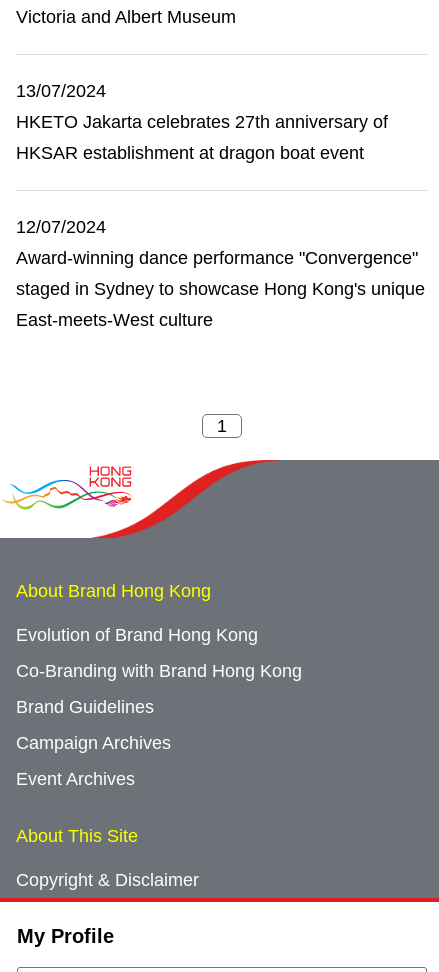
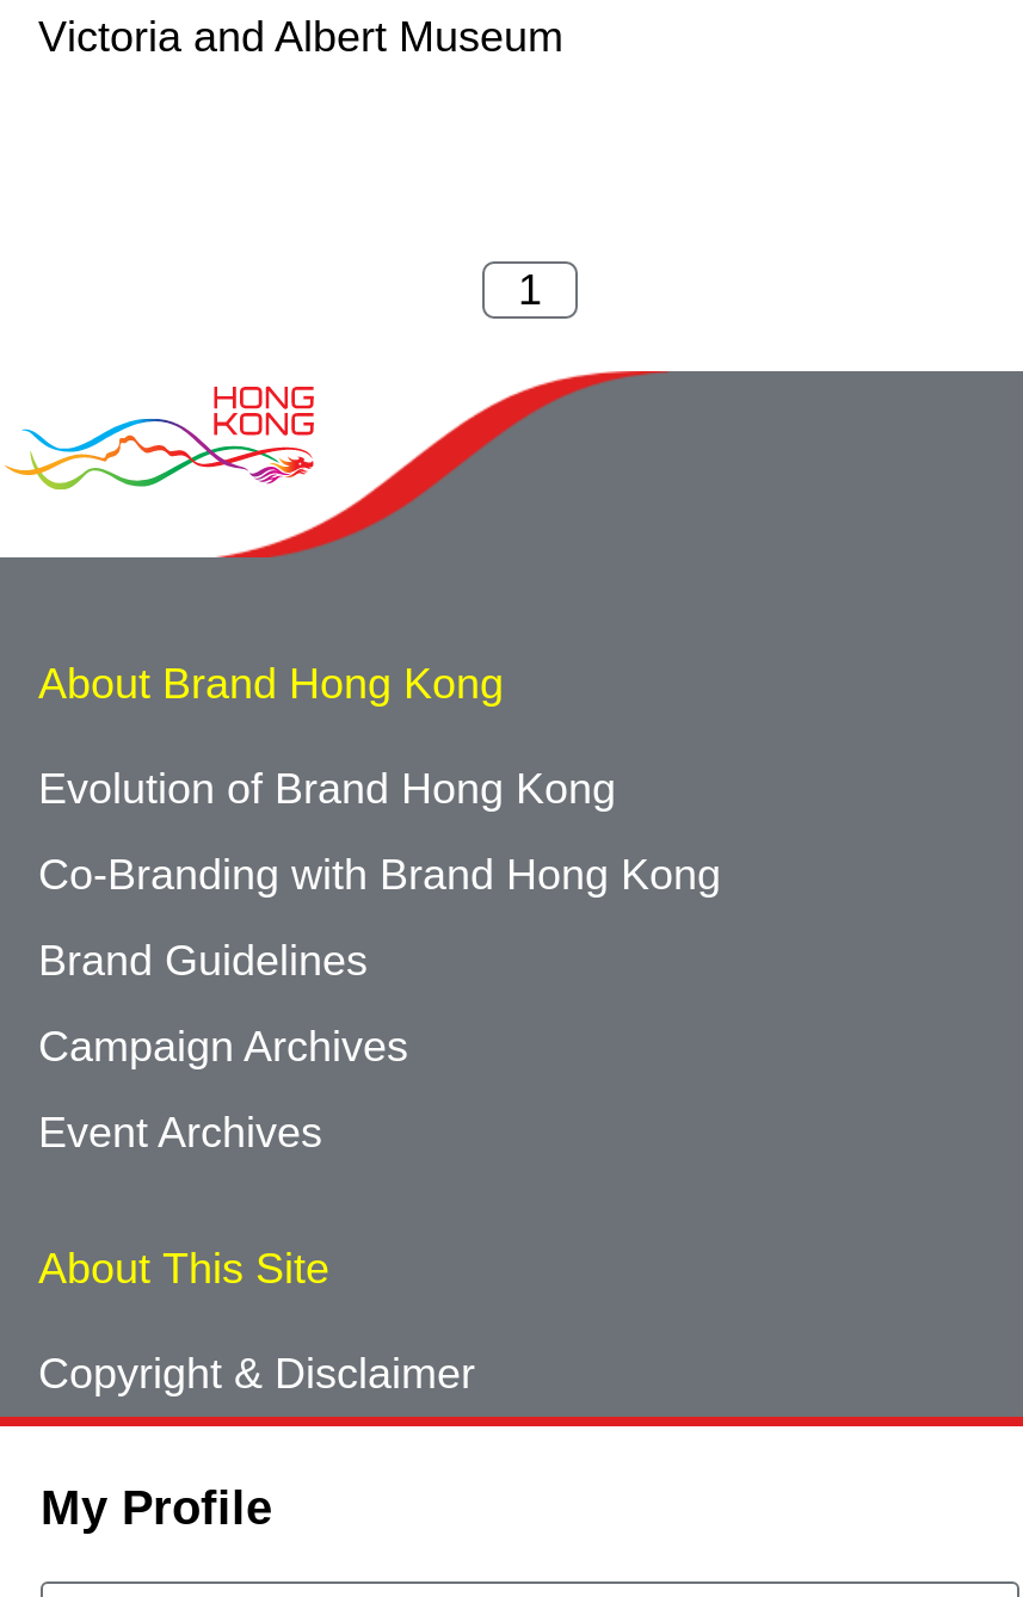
[16,81,388,163] 13/07/2024 | HKETO Jakarta celebrates 27th anniversary of | HKSAR establishment at dragon boat event -> none
[16,217,425,330] 12/07/2024 | Award-winning dance performance "Convergence" | staged in Sydney to showcase Hong Kong's unique | East-meets-West culture -> none

